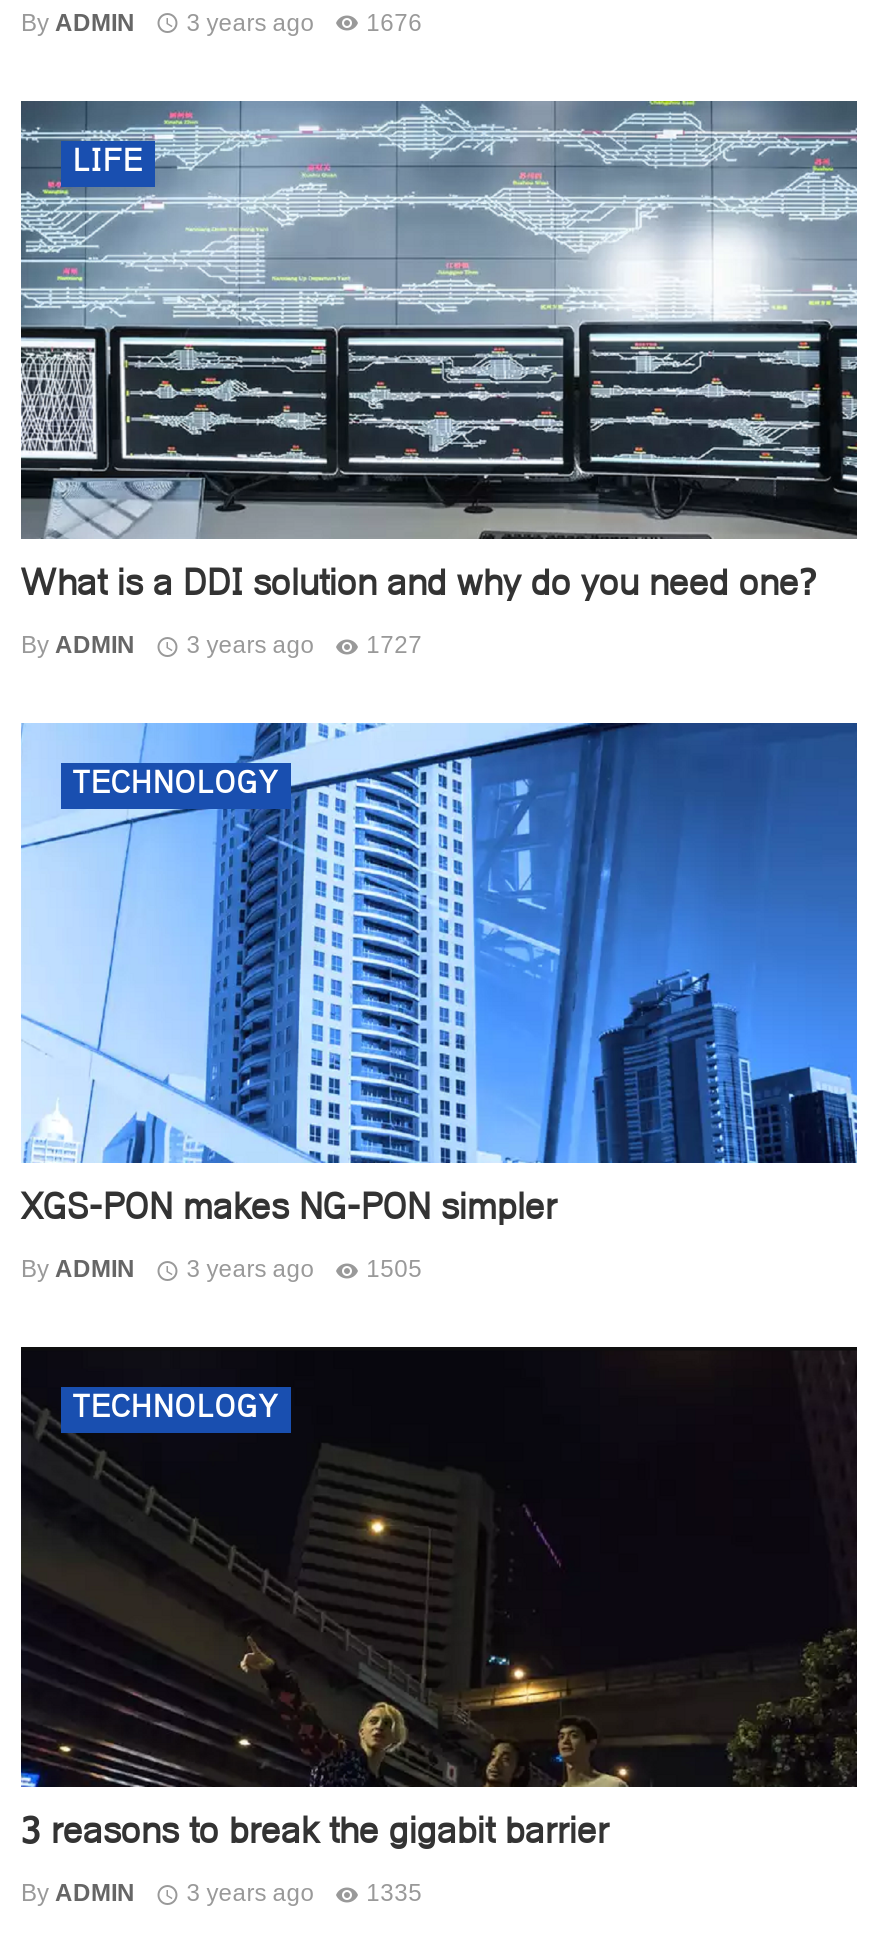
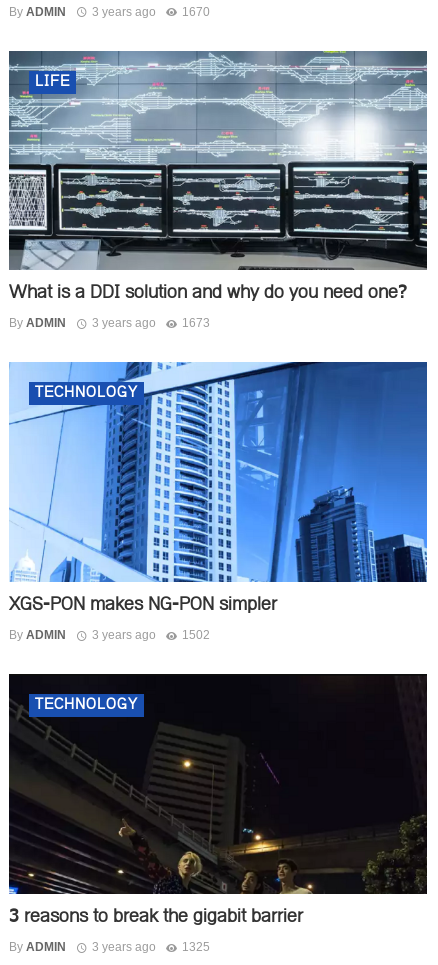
[21,8,422,36] By ADMIN 3 years ago 1676 -> [9,5,210,19] By ADMIN 3 years ago 1670
[21,632,422,660] By ADMIN 3 years ago 1727 -> [9,316,210,330] By ADMIN 3 years ago 1673
[21,1256,422,1284] By ADMIN 3 years ago 1505 -> [9,628,210,642] By ADMIN 3 years ago 1502
[21,1879,422,1907] By ADMIN 3 years ago 1335 -> [9,940,210,954] By ADMIN 3 years ago 1325

